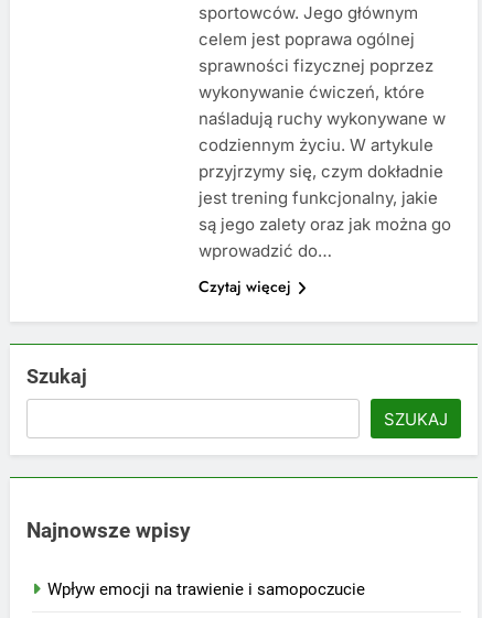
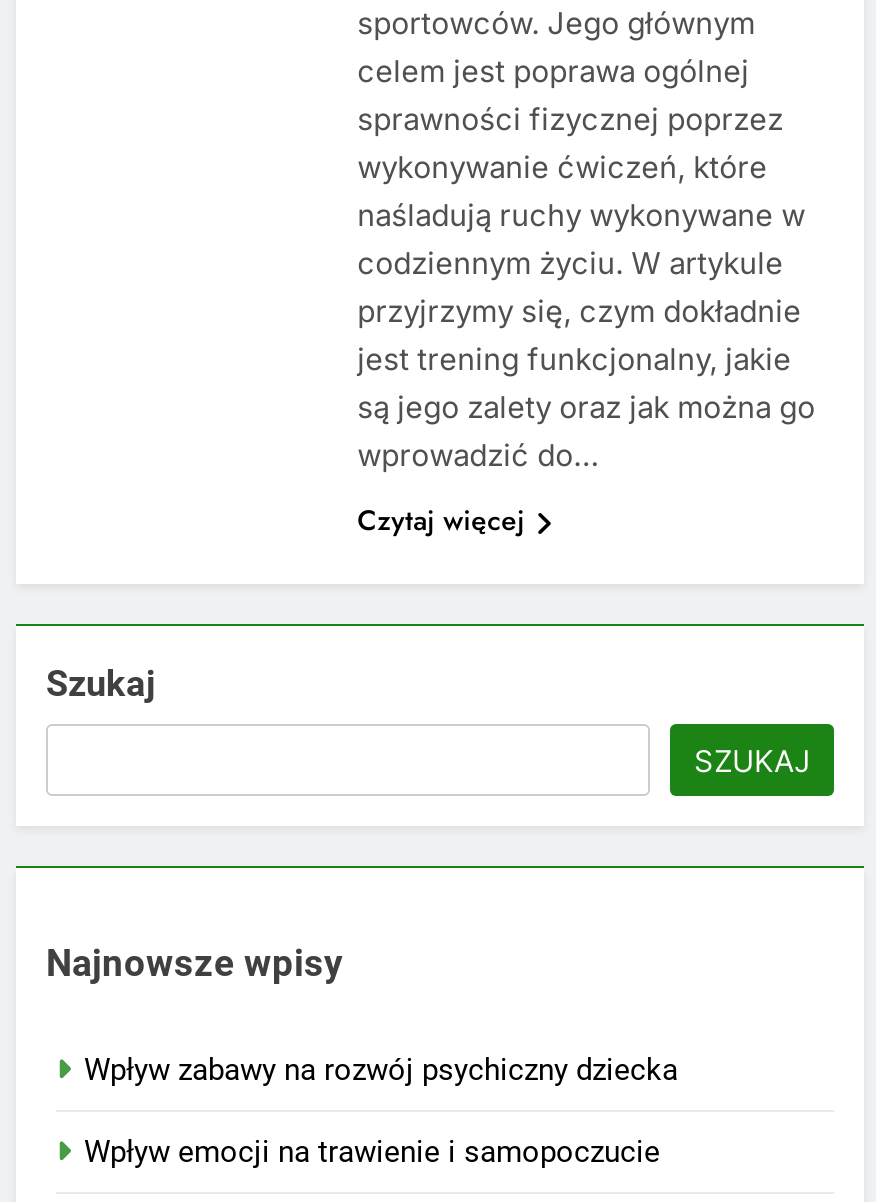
none -> [84,1051,678,1087] Wpływ zabawy na rozwój psychiczny dziecka

